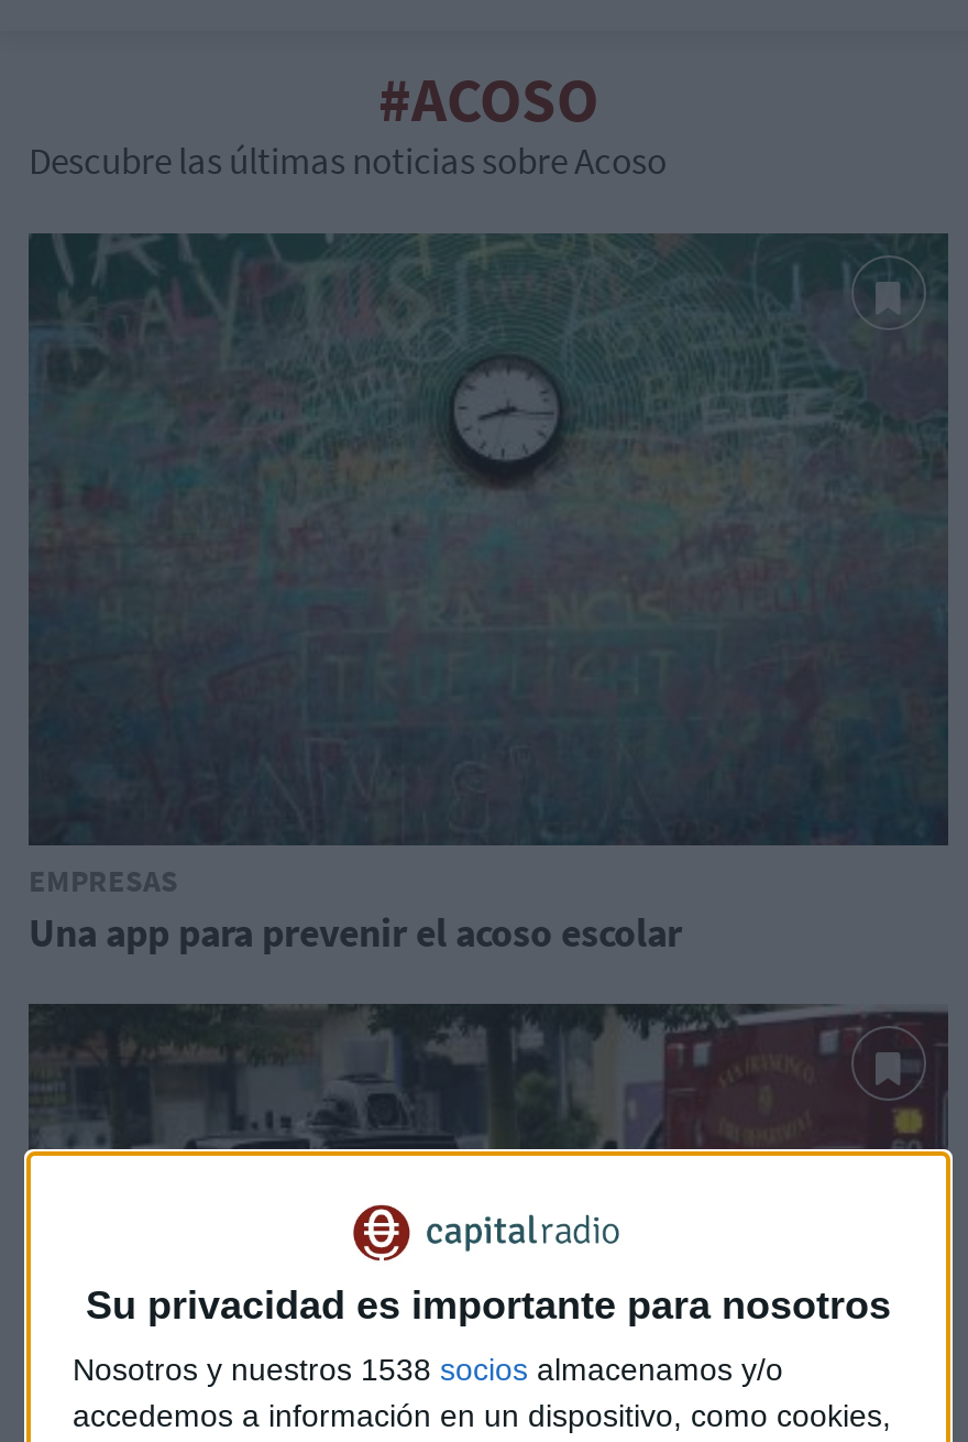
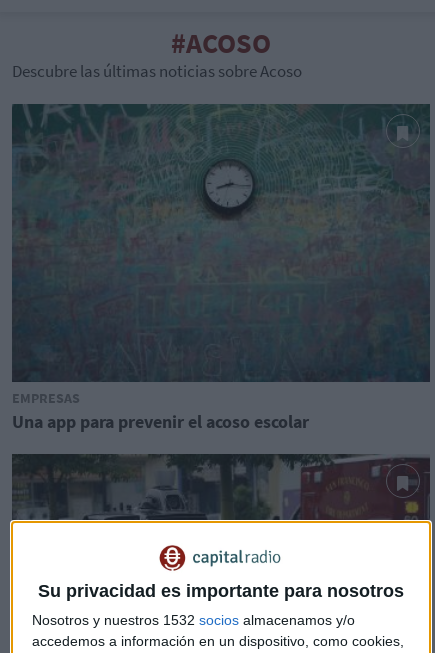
[73,1353,783,1388] Nosotros y nuestros 1538 socios almacenamos y/o -> [32,612,355,628] Nosotros y nuestros 1532 socios almacenamos y/o

